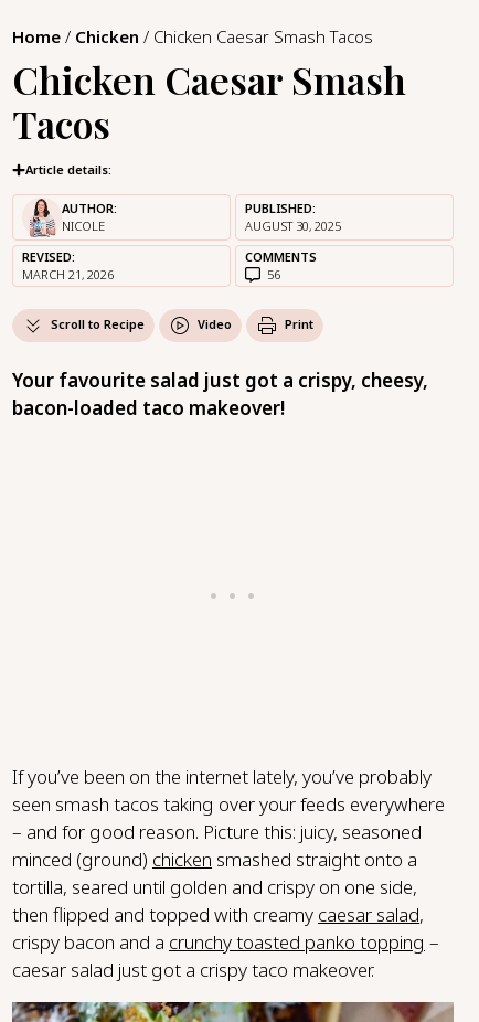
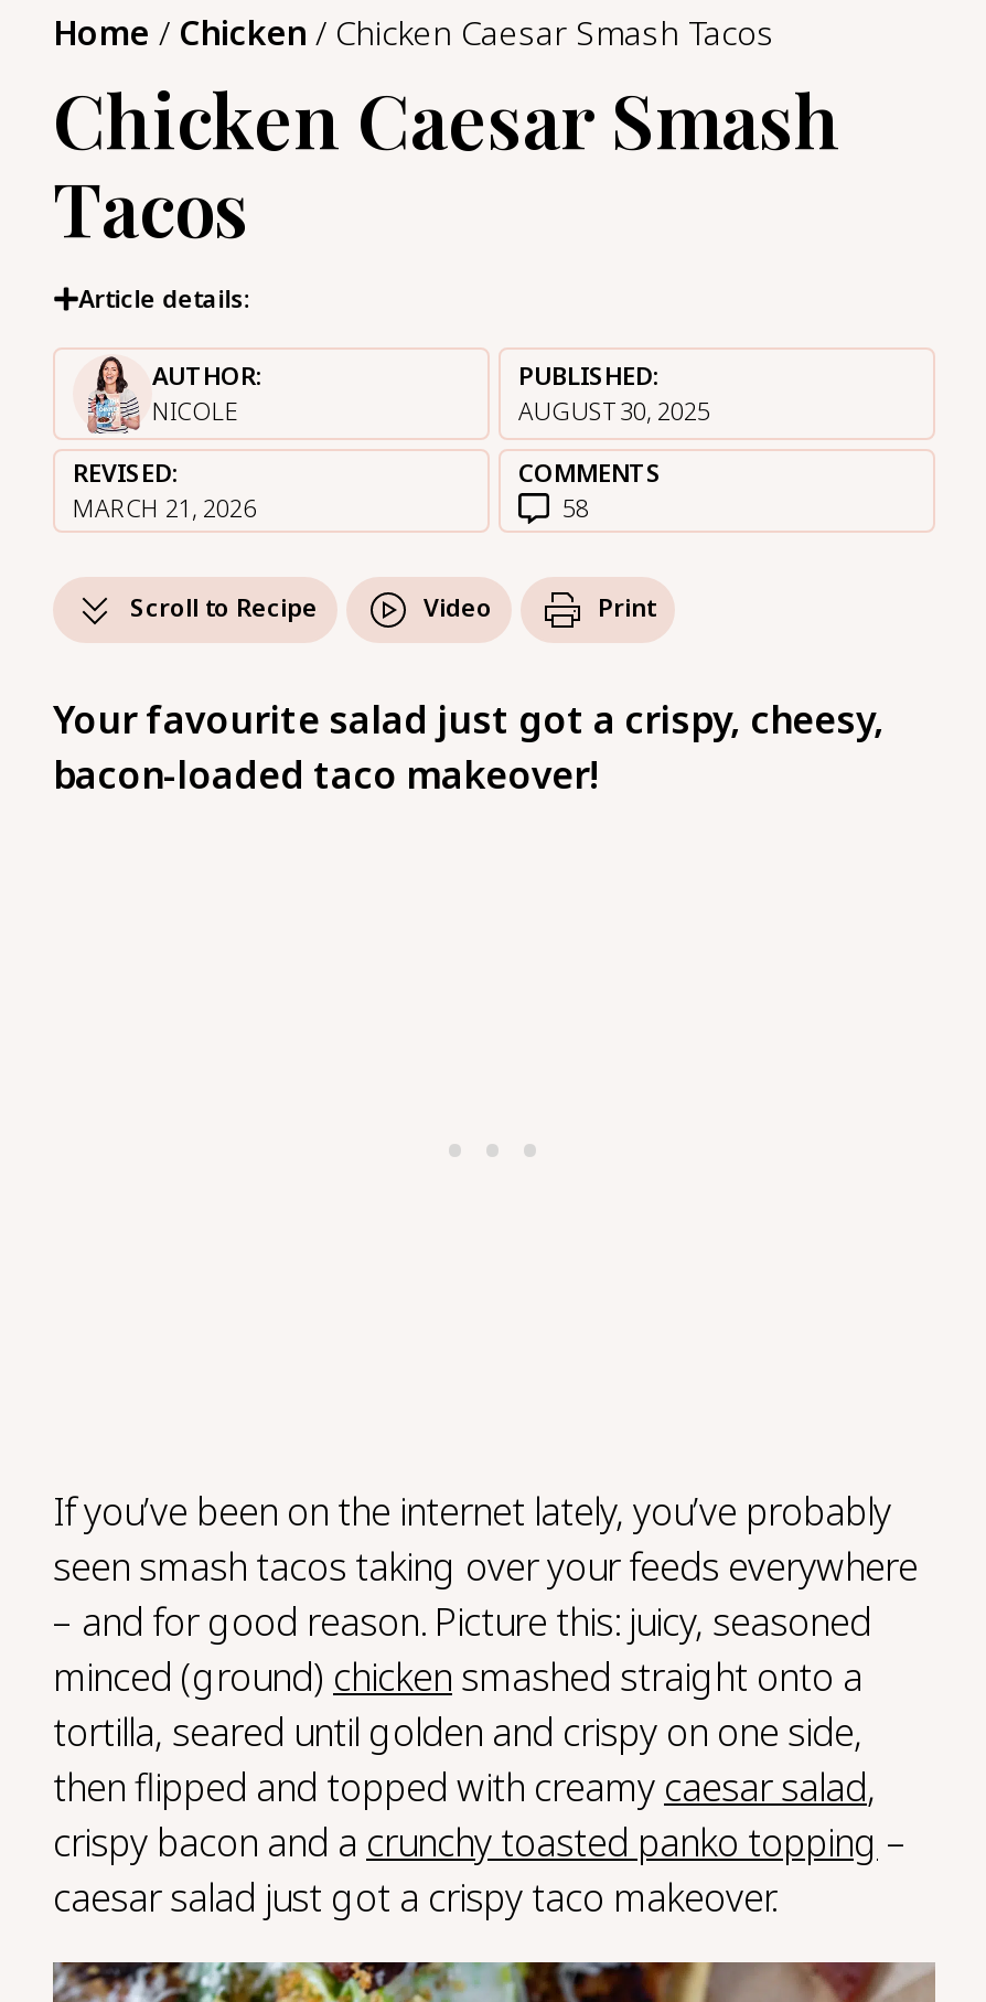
[267,266,280,283] 56 -> [562,491,589,524] 58

